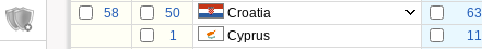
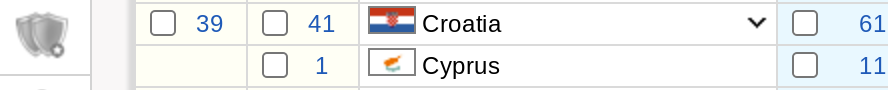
[104,5,119,21] 58 -> [196,10,224,38] 39
[165,5,180,21] 50 -> [308,10,336,38] 41
[466,5,481,21] 63 -> [859,10,887,38] 61

